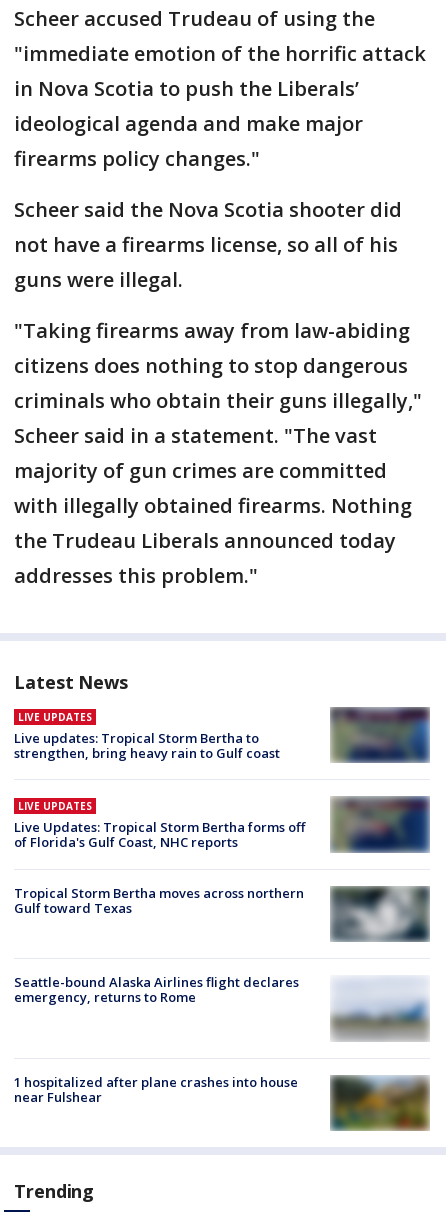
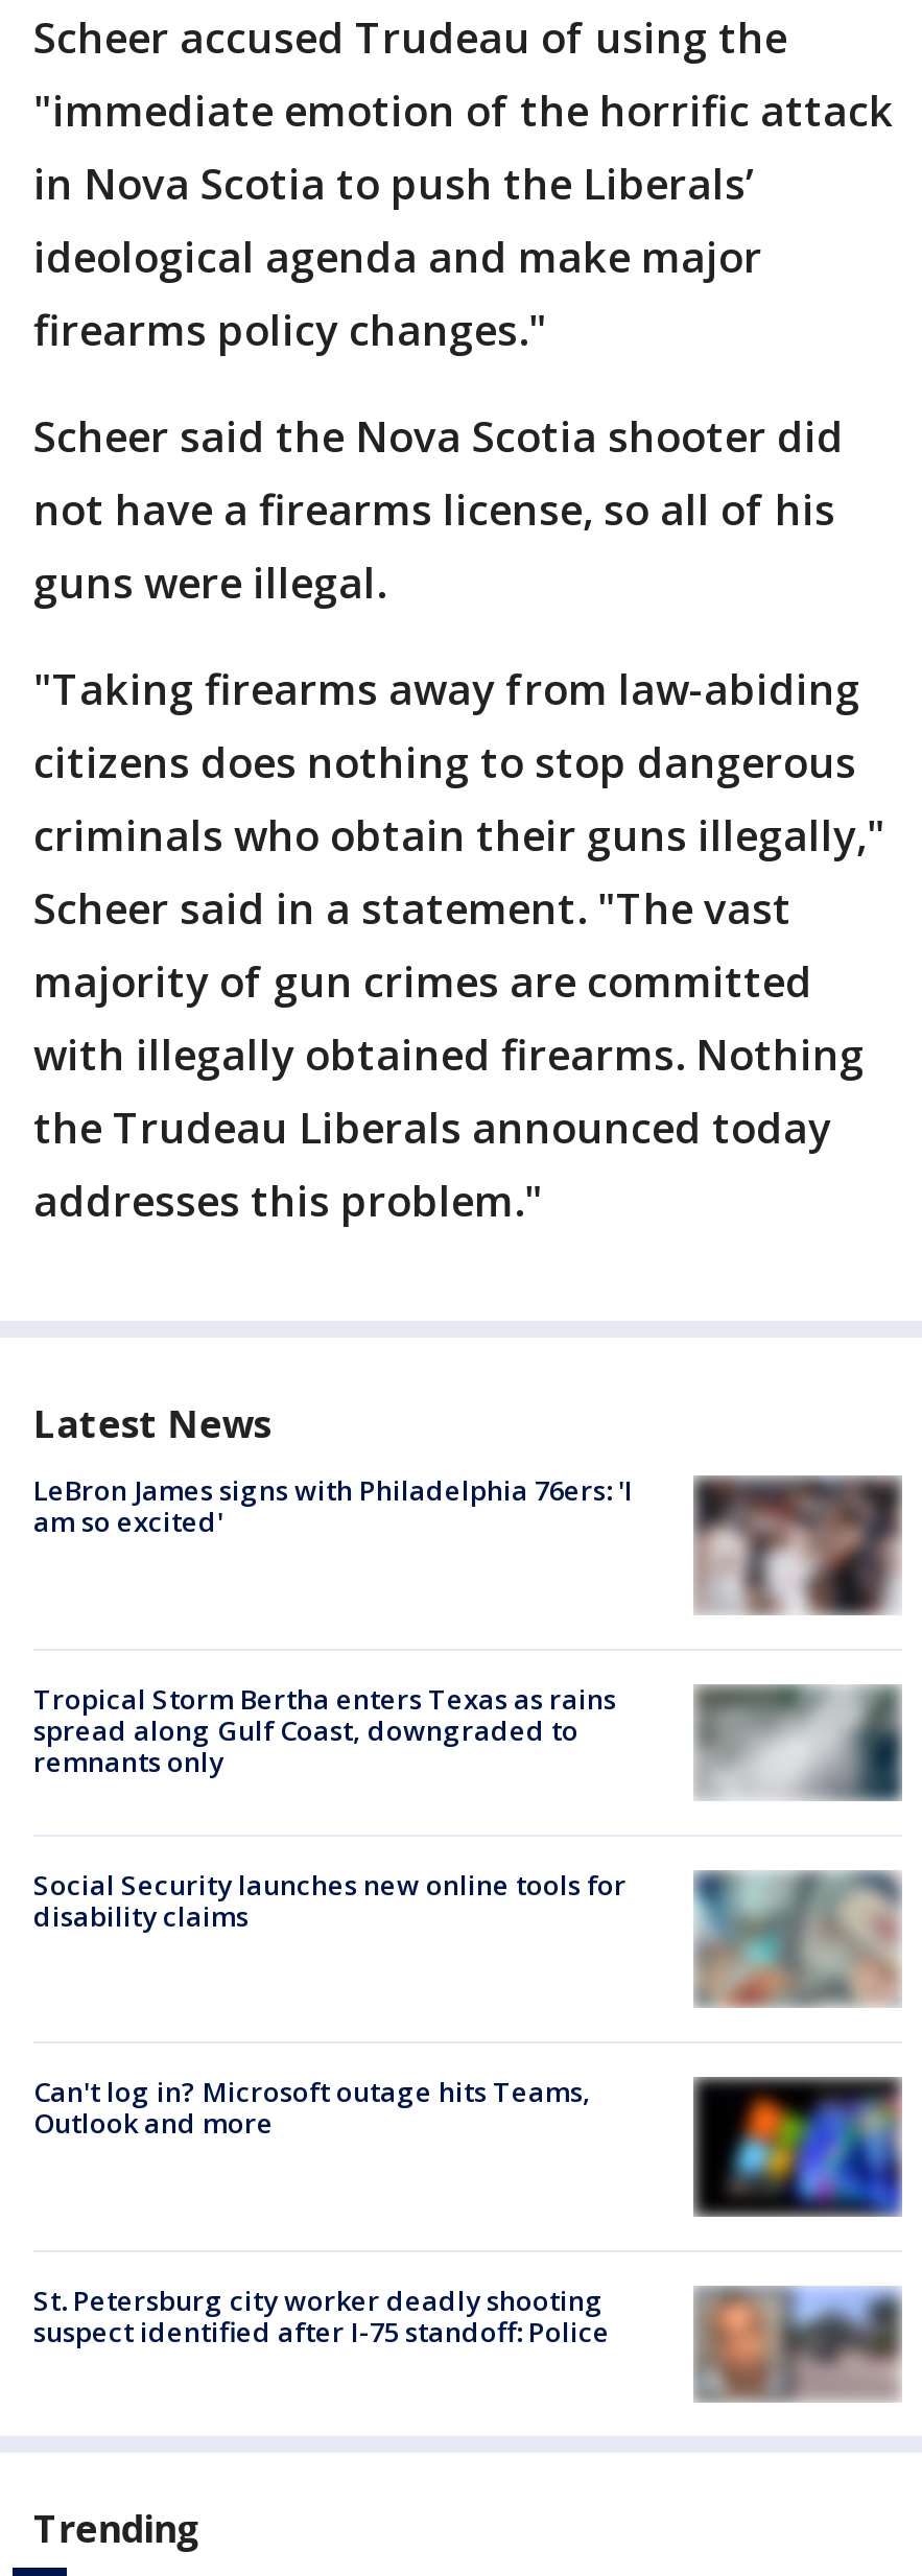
[14,710,280,762] LIVE UPDATES | Live updates: Tropical Storm Bertha to | strengthen, bring heavy rain to Gulf coast -> [33,1472,633,1541] LeBron James signs with Philadelphia 76ers: 'I | am so excited'
[332,707,430,764] [image] -> [695,1478,902,1617] [image]
[14,795,430,854] [image] | LIVE UPDATES | Live Updates: Tropical Storm Bertha forms off | of Florida's Gulf Coast, NHC reports -> [33,1680,902,1803] [image] | Tropical Storm Bertha enters Texas as rains | spread along Gulf Coast, downgraded to | remnants only
[14,884,430,942] [image] | Tropical Storm Bertha moves across northern | Gulf toward Texas -> [33,1866,900,2008] [image] | Social Security launches new online tools for | disability claims
[14,973,299,1006] Seattle-bound Alaska Airlines flight declares | emergency, returns to Rome -> [33,2074,591,2142] Can't log in? Microsoft outage hits Teams, | Outlook and more
[330,978,430,1041] [image] -> [691,2075,902,2217] [image]
[14,1073,430,1131] [image] | 1 hospitalized after plane crashes into house | near Fulshear -> [33,2282,900,2401] [image] | St. Petersburg city worker deadly shooting | suspect identified after I-75 standoff: Police

